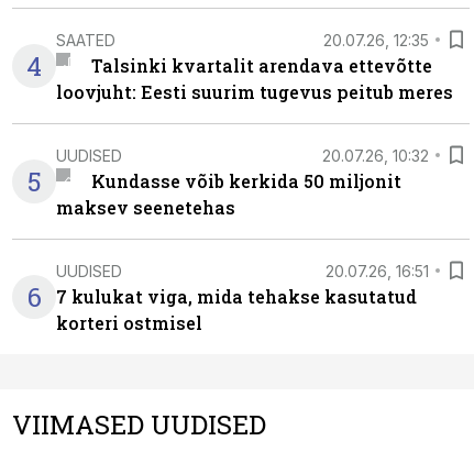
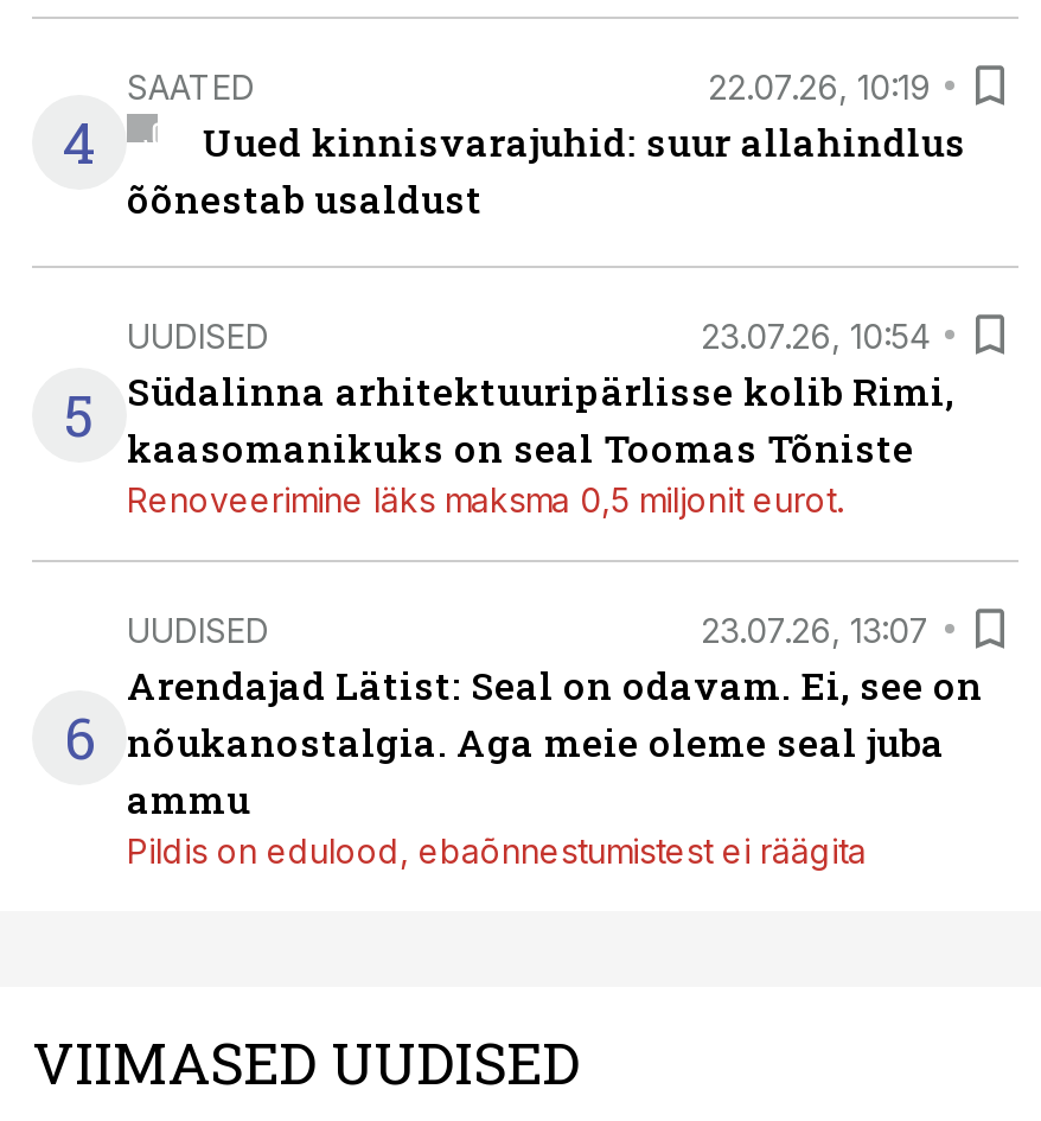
[56,30,453,103] 20.07.26, 12:35 | Talsinki kvartalit arendava ettevõtte | loovjuht: Eesti suurim tugevus peitub meres -> [127,65,966,223] 22.07.26, 10:19 | Uued kinnisvarajuhid: suur allahindlus | õõnestab usaldust
[56,146,429,219] 20.07.26, 10:32 | Kundasse võib kerkida 50 miljonit | maksev seenetehas -> [127,314,954,520] 23.07.26, 10:54 | Südalinna arhitektuuripärlisse kolib Rimi, | kaasomanikuks on seal Toomas Tõniste | Renoveerimine läks maksma 0,5 miljonit eurot.
[56,261,429,334] 20.07.26, 16:51 | 7 kulukat viga, mida tehakse kasutatud | korteri ostmisel -> [127,609,983,871] 23.07.26, 13:07 | Arendajad Lätist: Seal on odavam. Ei, see on | nõukanostalgia. Aga meie oleme seal juba | ammu | Pildis on edulood, ebaõnnestumistest ei räägita

